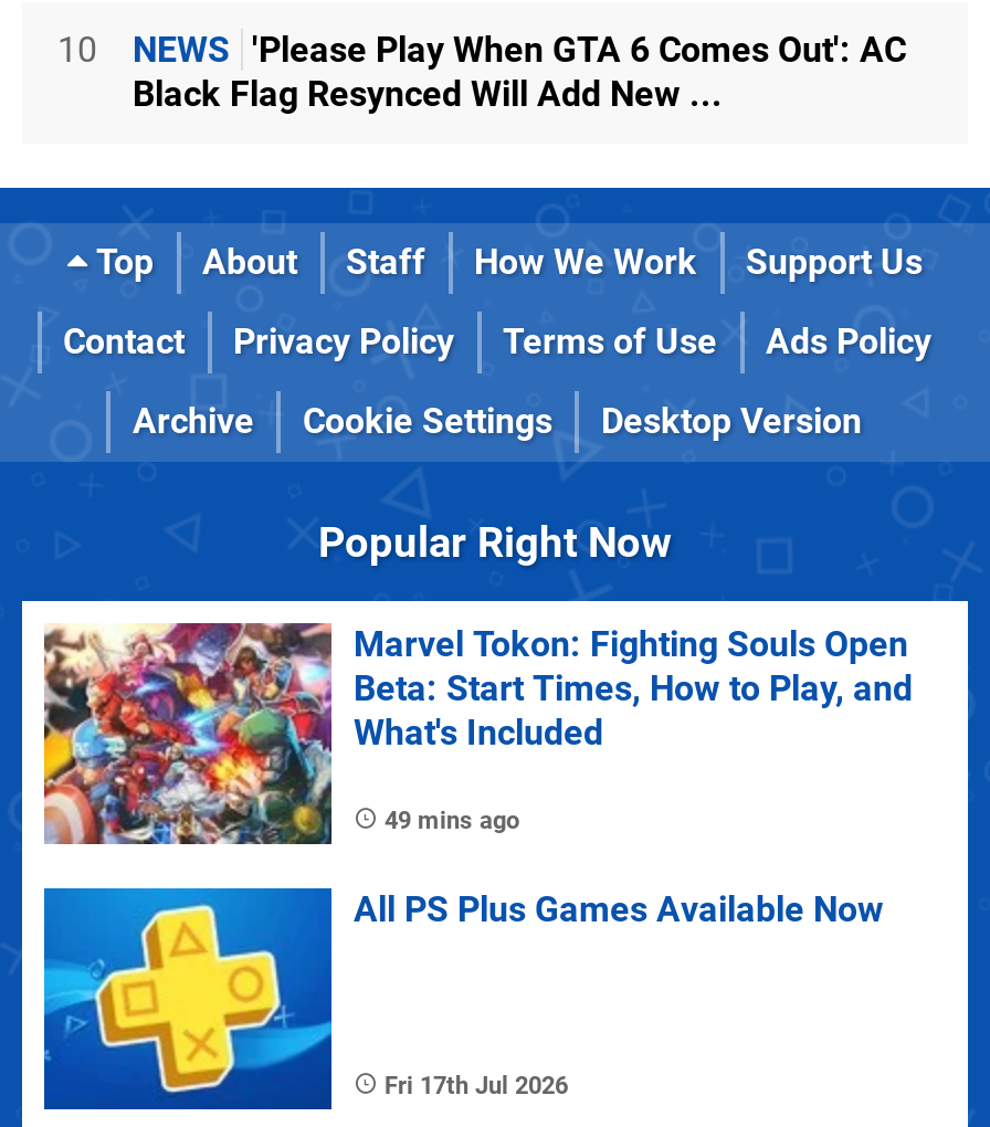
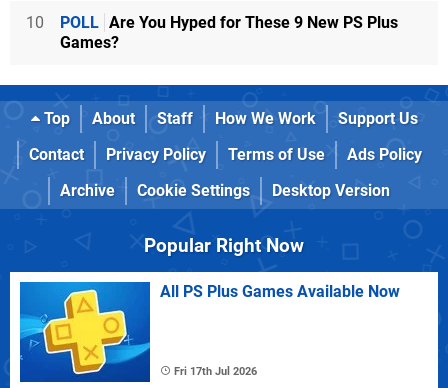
[133,29,906,115] NEWS 'Please Play When GTA 6 Comes Out': AC | Black Flag Resynced Will Add New ... -> [60,13,398,52] POLL Are You Hyped for These 9 New PS Plus | Games?
[42,621,913,846] [image] | Marvel Tokon: Fighting Souls Open | Beta: Start Times, How to Play, and | What's Included | 49 mins ago -> none

